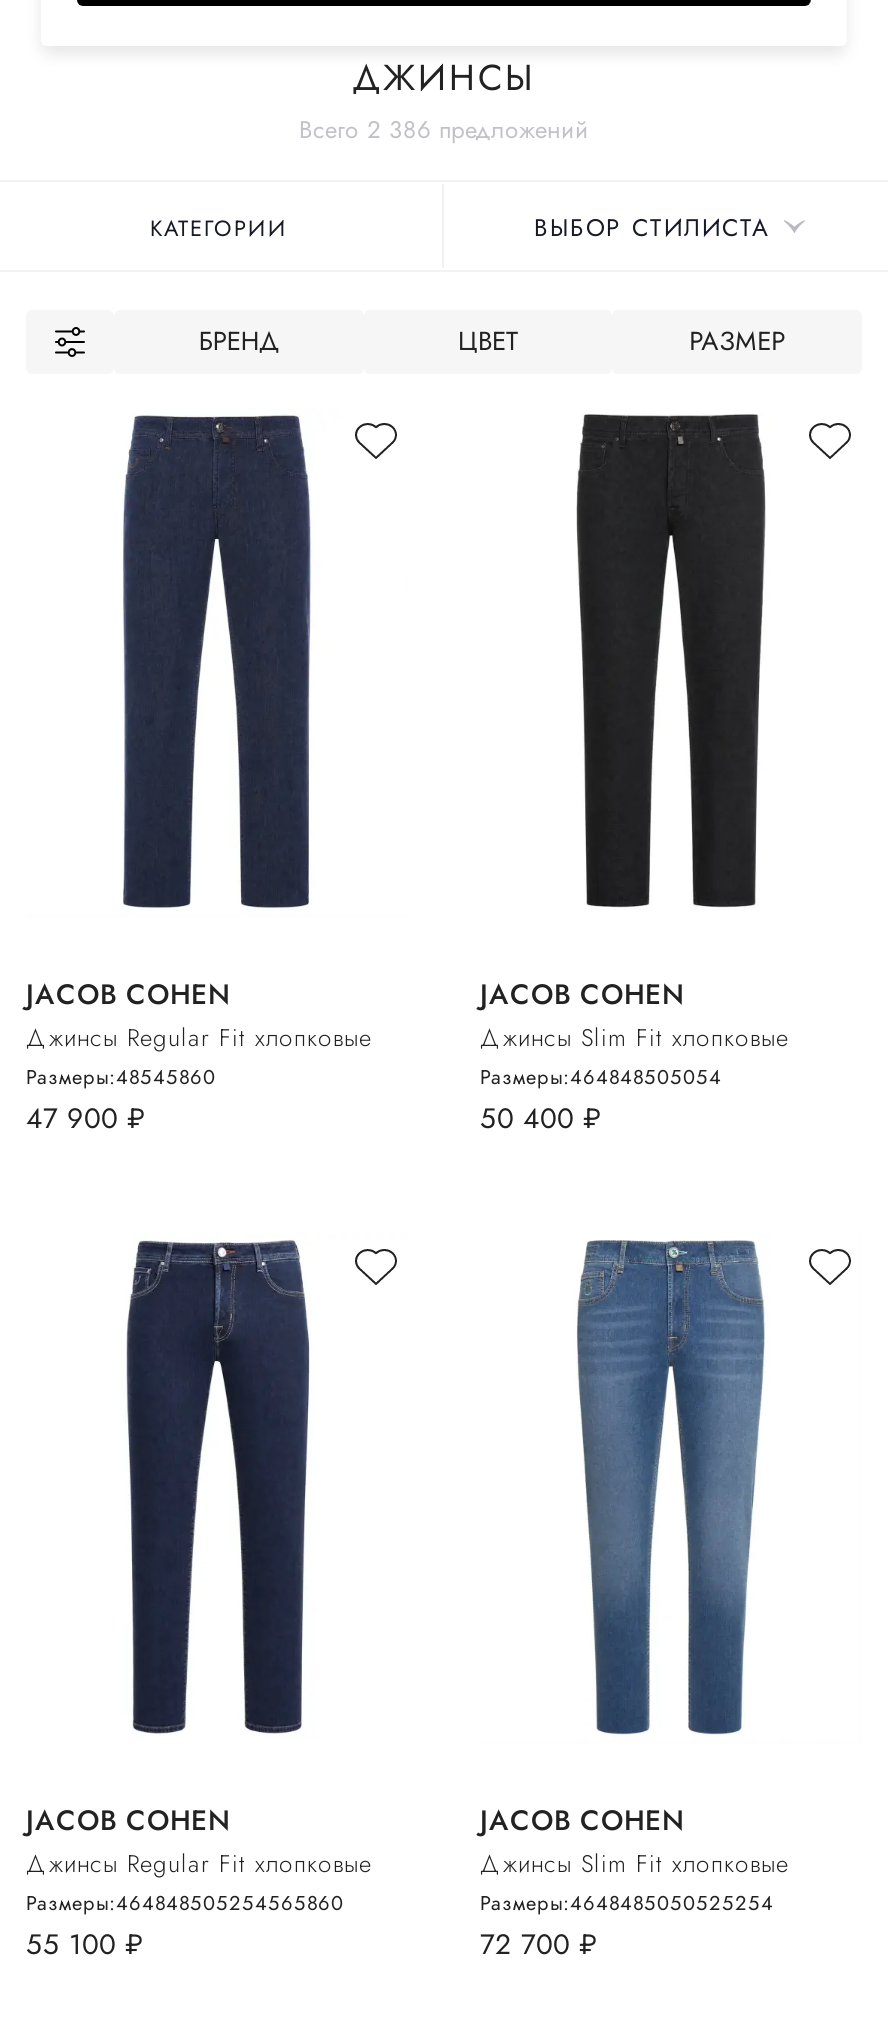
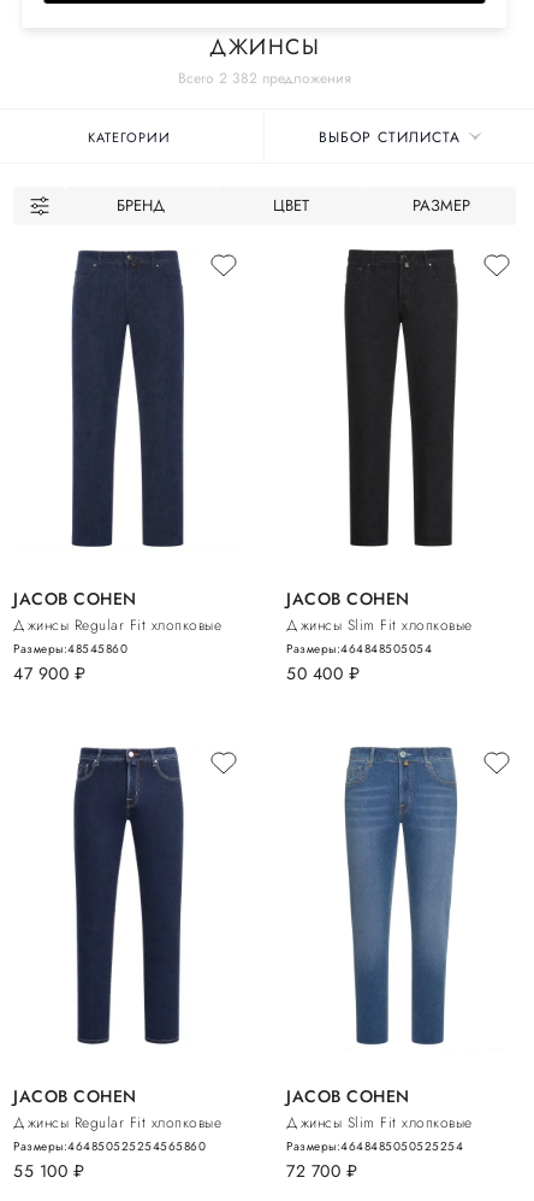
[299,112,589,148] Всего 2 386 предложений -> [178,67,351,89] Всего 2 382 предложения
[26,1887,344,1917] Размеры:464848505254565860 -> [13,1137,206,1155] Размеры:464850525254565860

